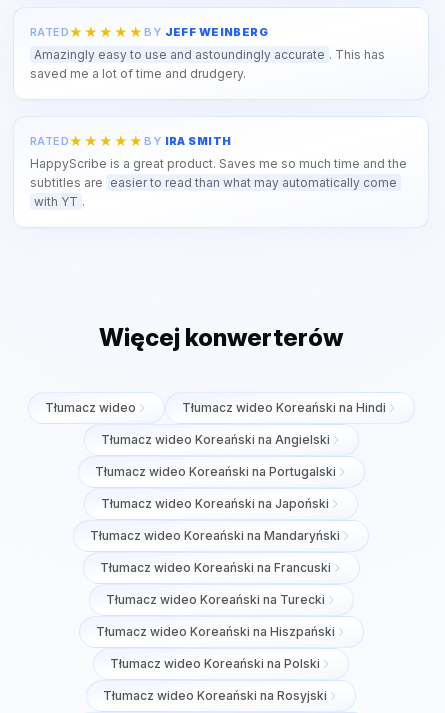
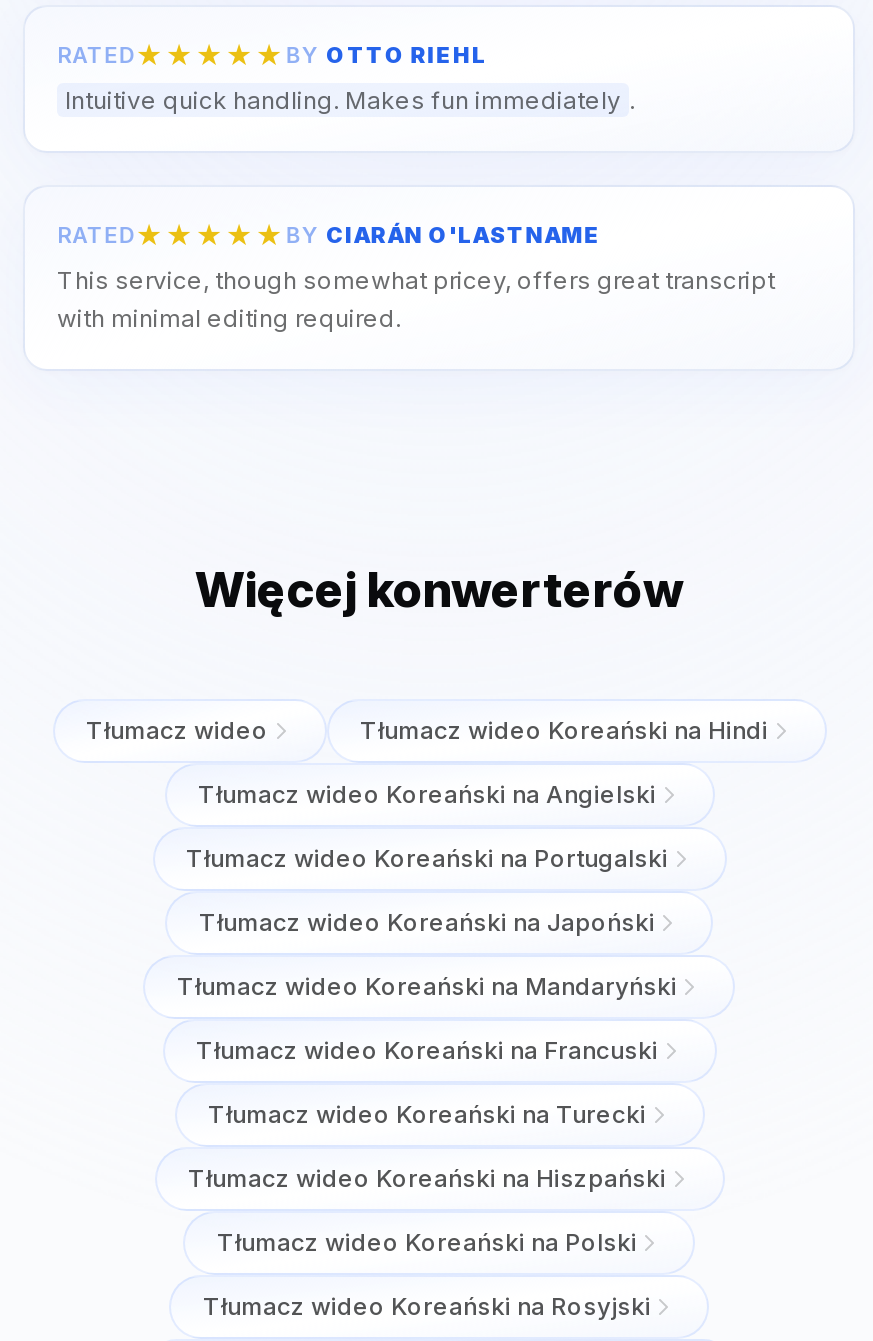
[144,25,268,39] BY JEFF WEINBERG -> [285,41,487,69] BY OTTO RIEHL
[30,47,385,81] Amazingly easy to use and astoundingly accurate . This has | saved me a lot of time and drudgery. -> [65,85,635,115] Intuitive quick handling. Makes fun immediately .
[144,134,231,148] BY IRA SMITH -> [285,221,601,249] BY CIARÁN O'LASTNAME
[30,156,407,209] HappyScribe is a great product. Saves me so much time and the | subtitles are easier to read than what may automatically come | with YT . -> [57,265,775,333] This service, though somewhat pricey, offers great transcript | with minimal editing required.

